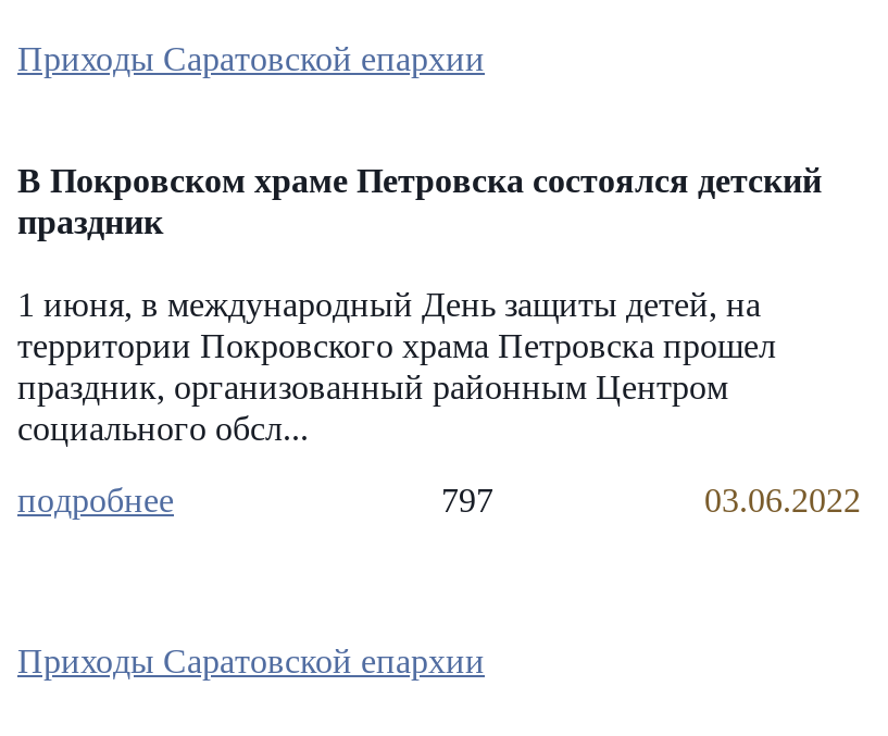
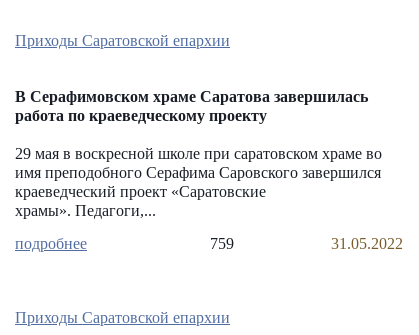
[17,162,822,240] В Покровском храме Петровска состоялся детский | праздник -> [15,88,368,124] В Серафимовском храме Саратова завершилась | работа по краеведческому проекту
[17,286,776,447] 1 июня, в международный День защиты детей, на | территории Покровского храма Петровска прошел | праздник, организованный районным Центром | социального обсл... -> [15,145,382,219] 29 мая в воскресной школе при саратовском храме во | имя преподобного Серафима Саровского завершился | краеведческий проект «Саратовские | храмы». Педагоги,...
[441,482,861,519] 797 | 03.06.2022 -> [210,235,403,252] 759 | 31.05.2022

